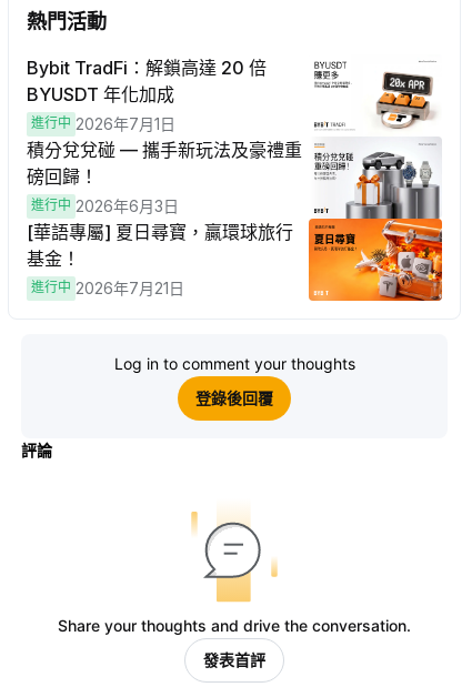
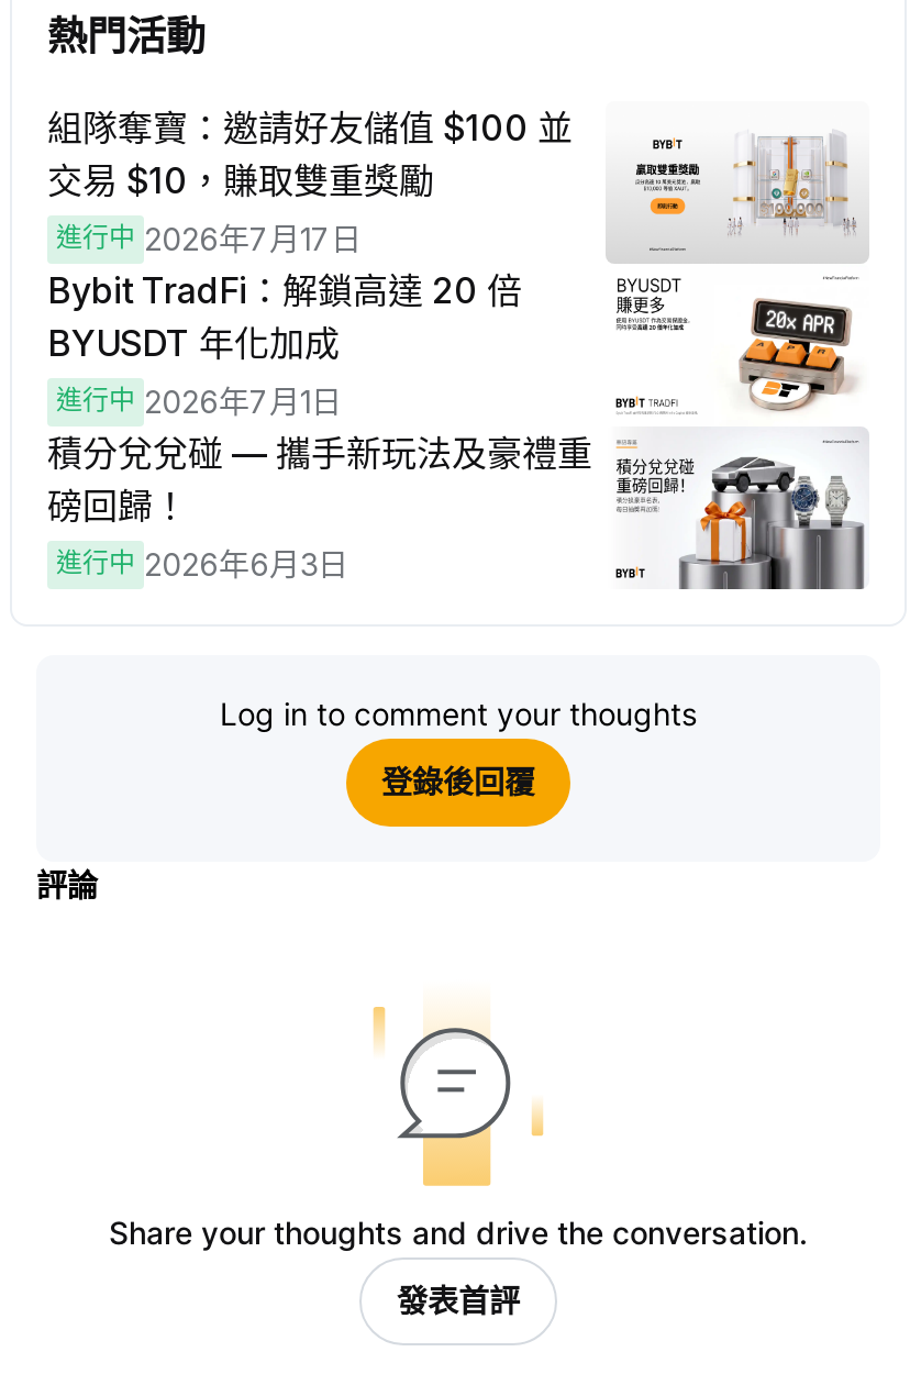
none -> [47,106,869,262] [image] | 組隊奪寶：邀請好友儲值 $100 並 | 交易 $10，賺取雙重獎勵 | 進行中 2026年7月17日
moved [27,57,441,221] -> [47,268,867,594]: [image] | Bybit TradFi：解鎖高達 20 倍 | BYUSDT 年化加成 | 進行中 2026年7月1日 | 積分兌兌碰 — 攜手新玩法及豪禮重 | 磅回歸！ | 進行中 2026年6月3日
[27,218,443,302] [image] | [華語專屬] 夏日尋寶，贏環球旅行 | 基金！ | 進行中 2026年7月21日 -> none

